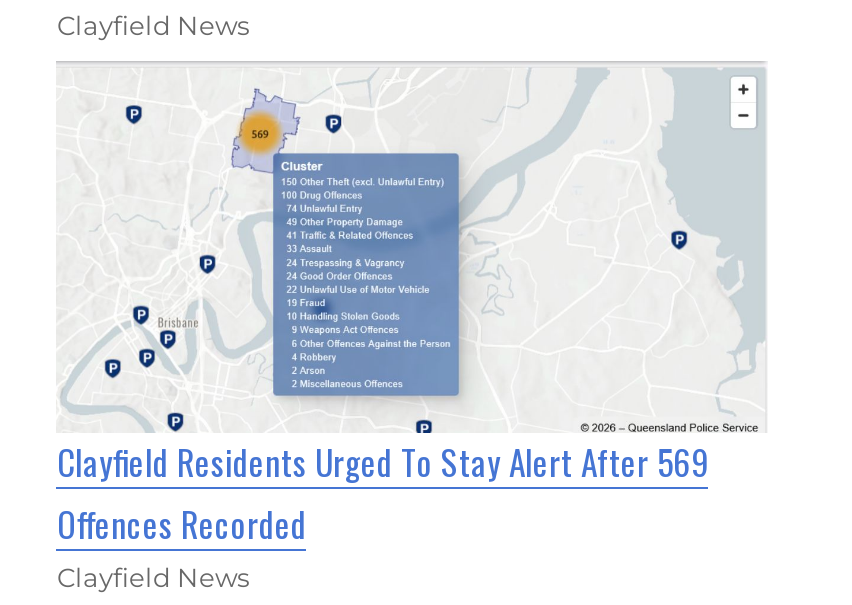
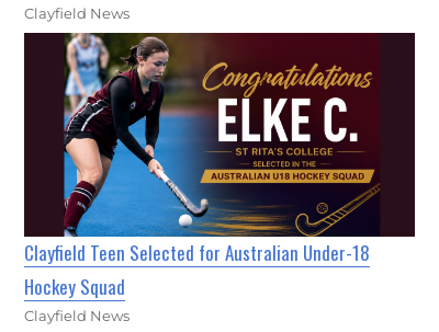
[56,60,768,548] [image] | Clayfield Residents Urged To Stay Alert After 569 | Offences Recorded -> [23,32,416,300] [image] | Clayfield Teen Selected for Australian Under-18 | Hockey Squad

